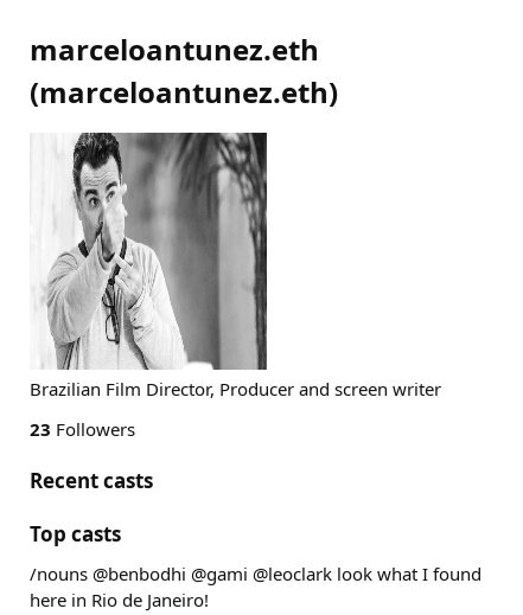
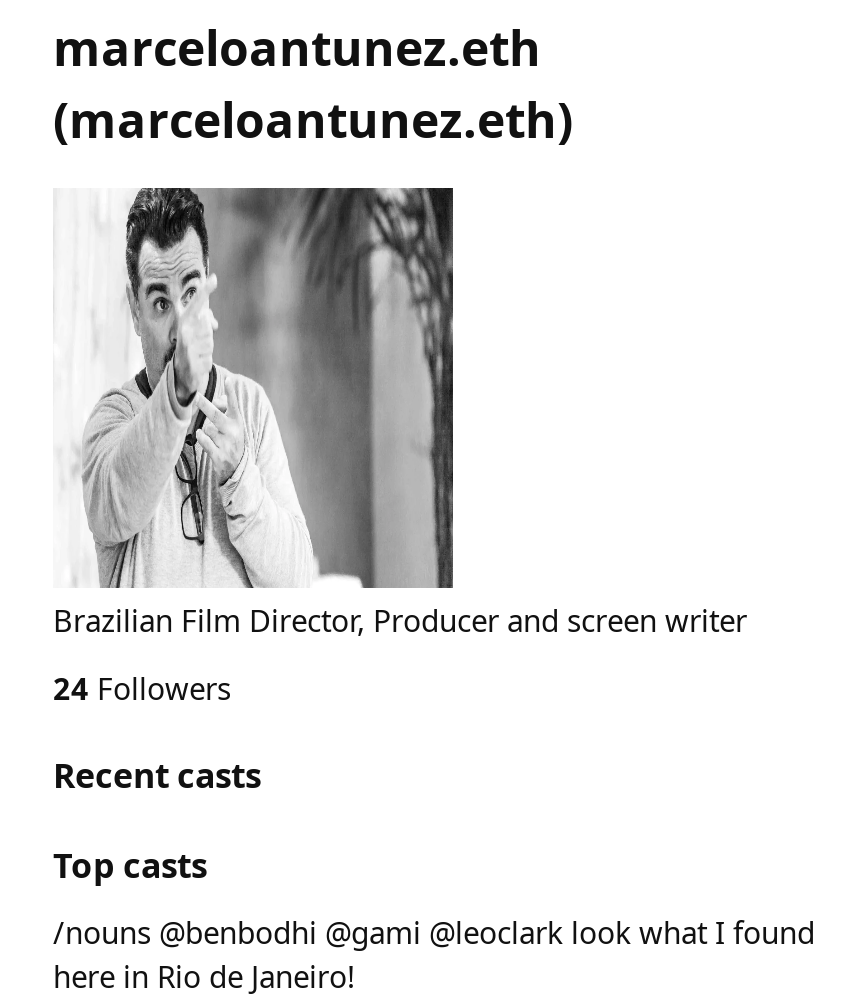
[30,417,135,441] 23 Followers -> [53,668,231,708] 24 Followers

